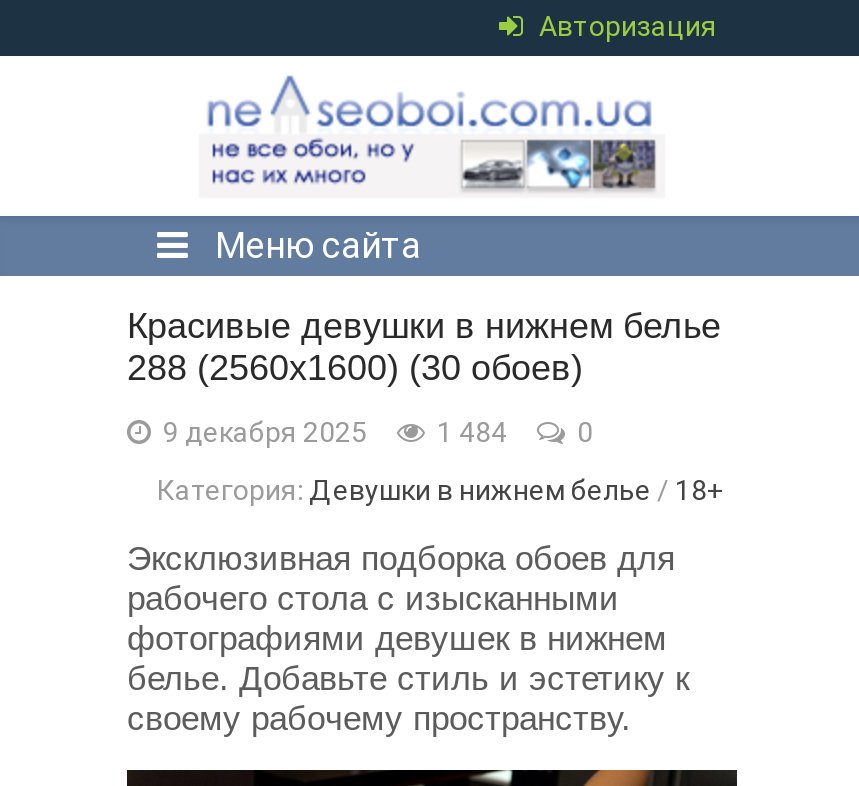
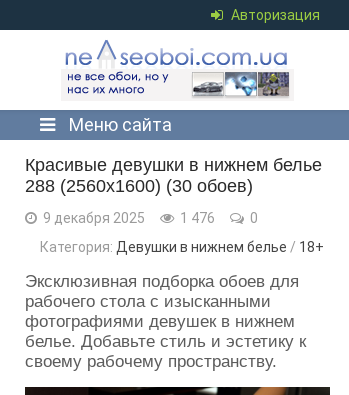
[157,416,593,448] 9 декабря 2025 1 484 0 -> [40,210,258,226] 9 декабря 2025 1 476 0

